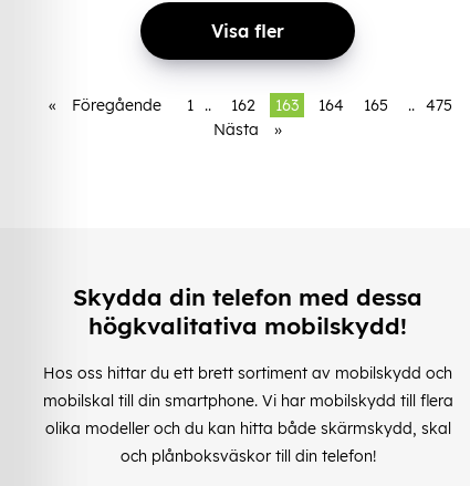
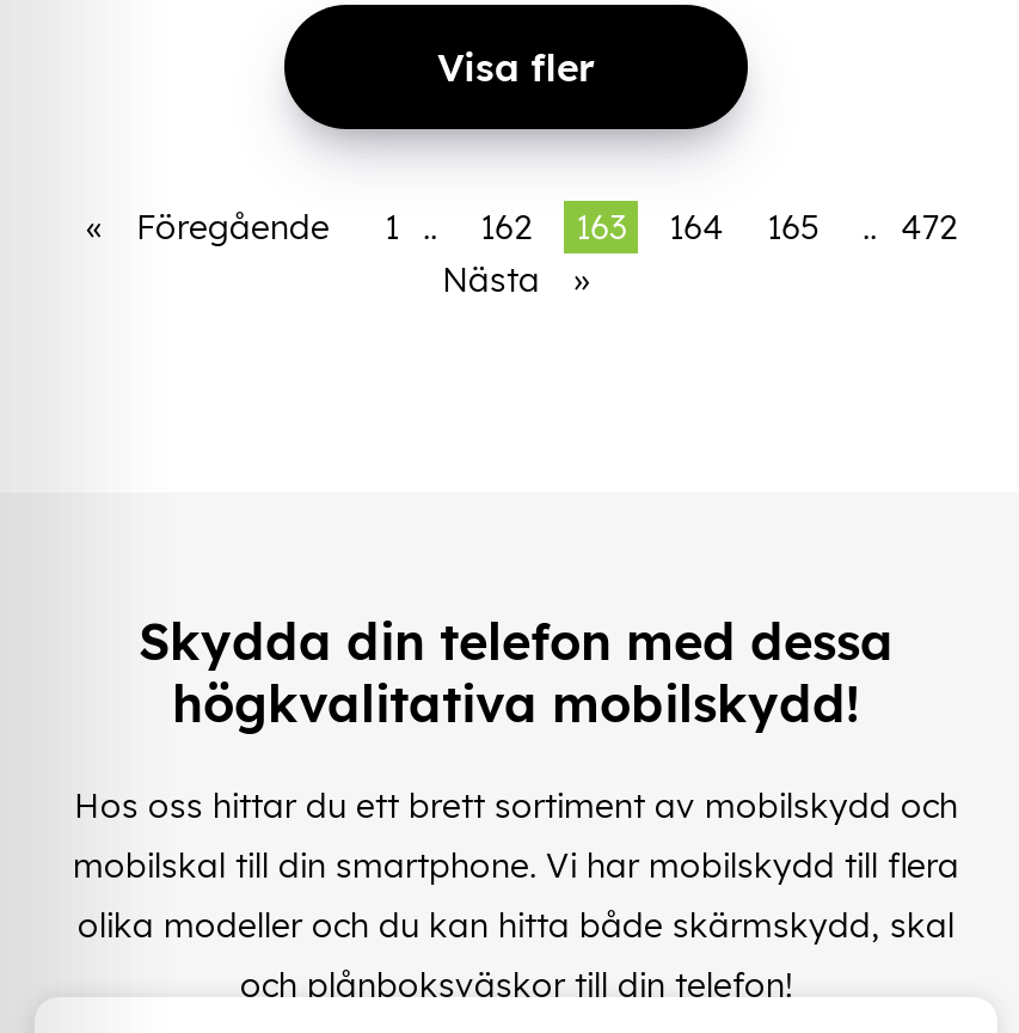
[408,95,452,115] .. 475 -> [863,205,958,248] .. 472

